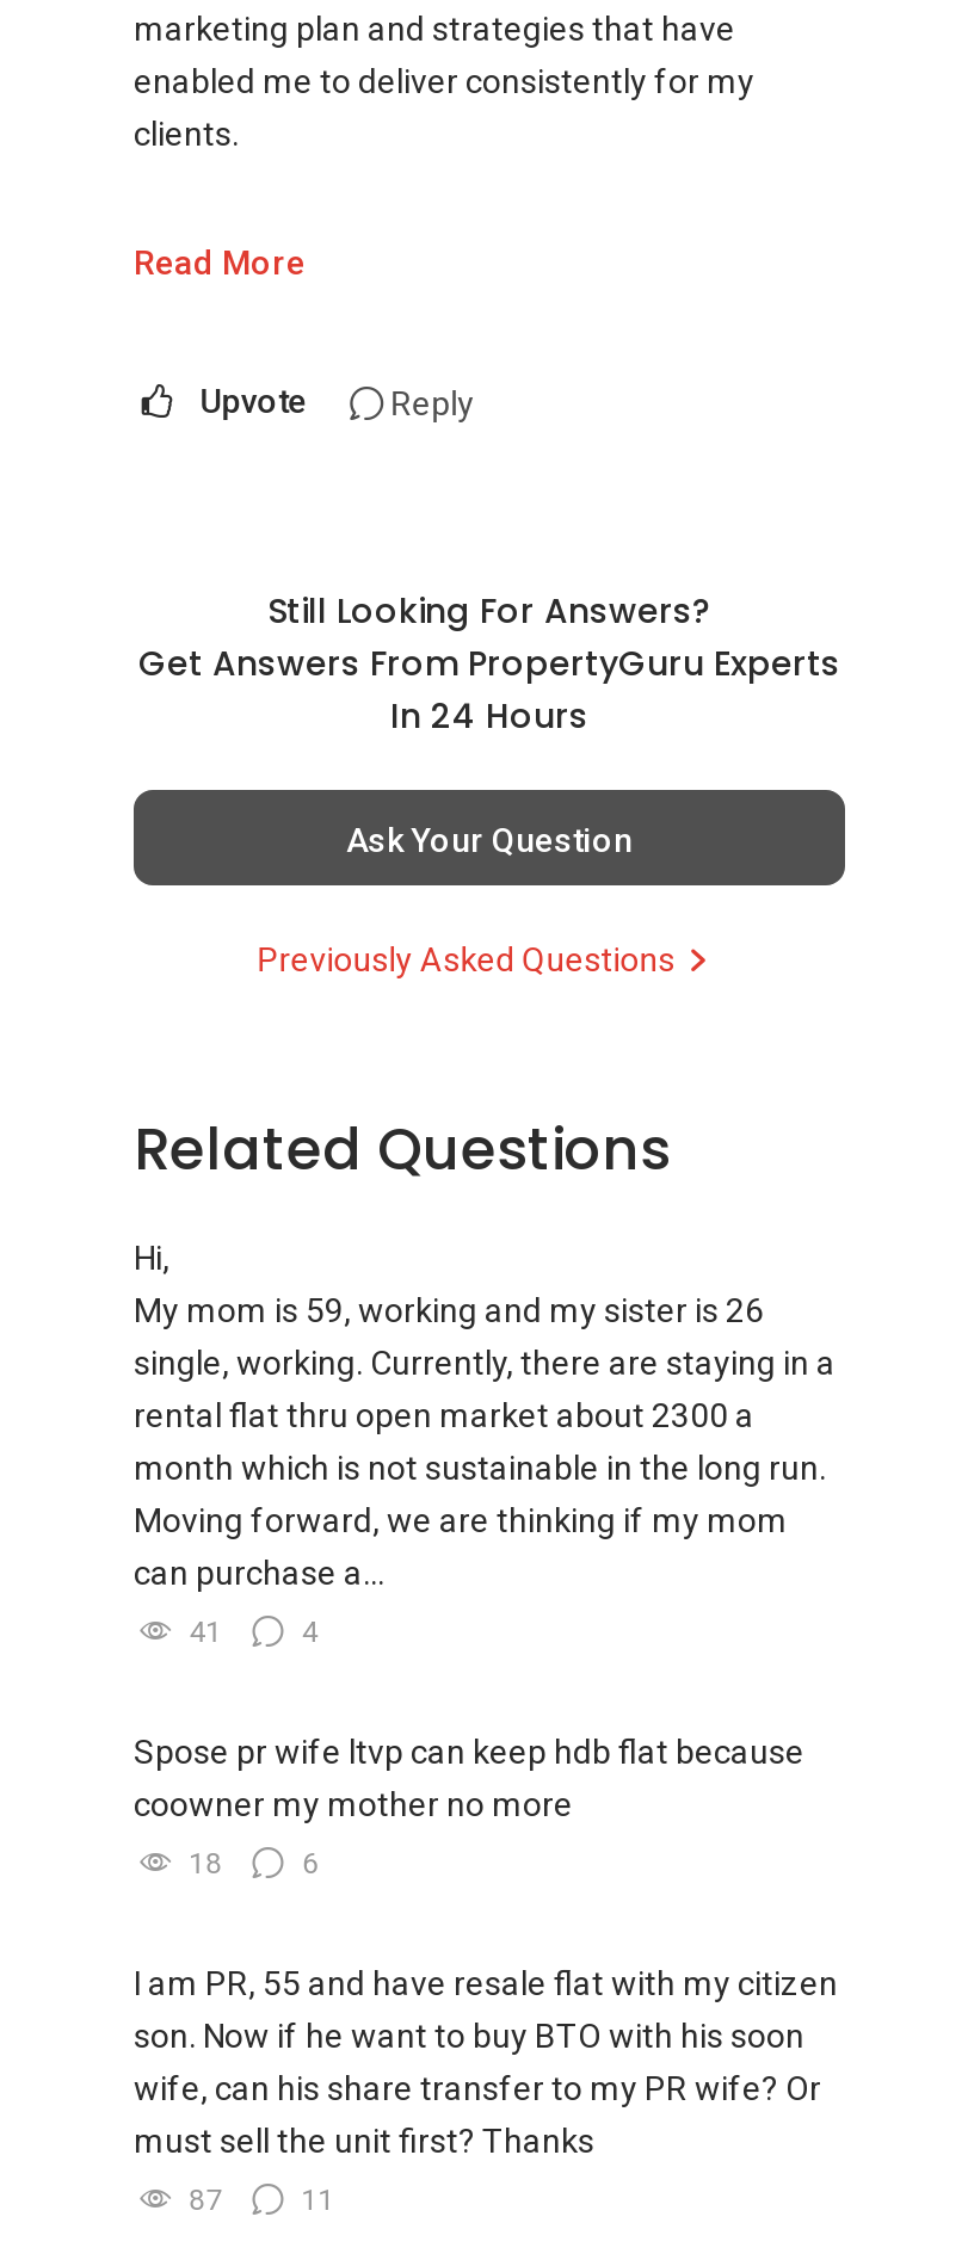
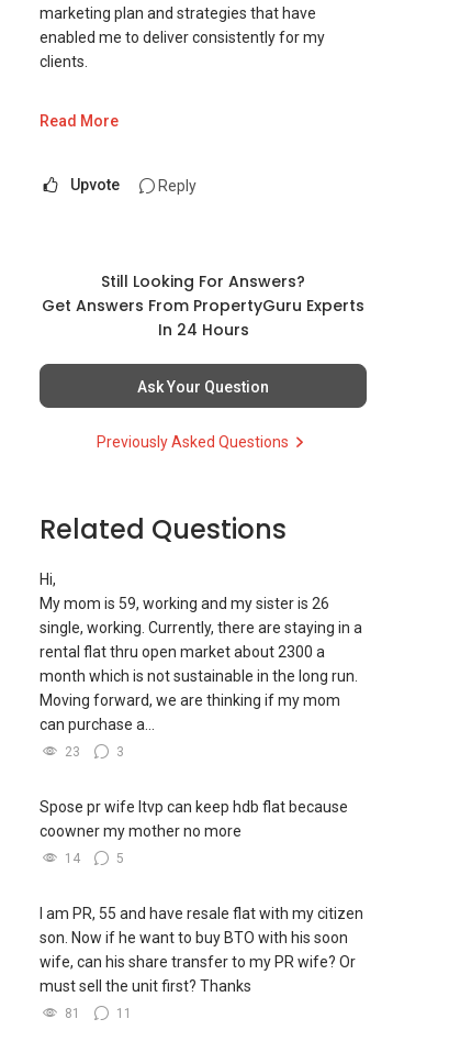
[189,1616,222,1650] 41 -> [65,744,80,760] 23
[302,1616,318,1650] 4 -> [117,744,124,760] 3
[189,1848,222,1881] 18 -> [65,851,80,866] 14
[302,1848,318,1881] 6 -> [117,851,124,866] 5
[189,2184,222,2218] 87 -> [65,1006,80,1021] 81

